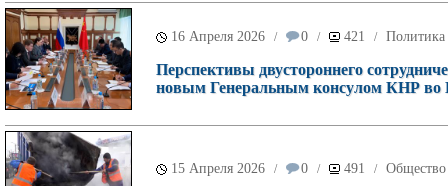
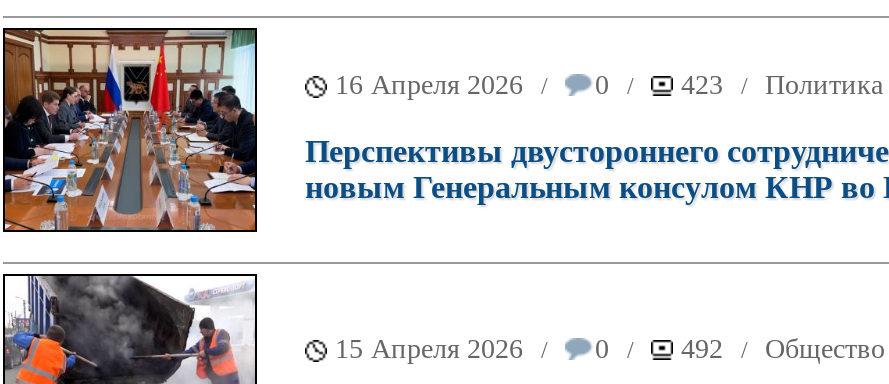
[171,29,445,44] 16 Апреля 2026 / 0 / 421 / Политика -> [335,70,883,100] 16 Апреля 2026 / 0 / 423 / Политика
[171,161,446,176] 15 Апреля 2026 / 0 / 491 / Общество -> [335,334,885,364] 15 Апреля 2026 / 0 / 492 / Общество

